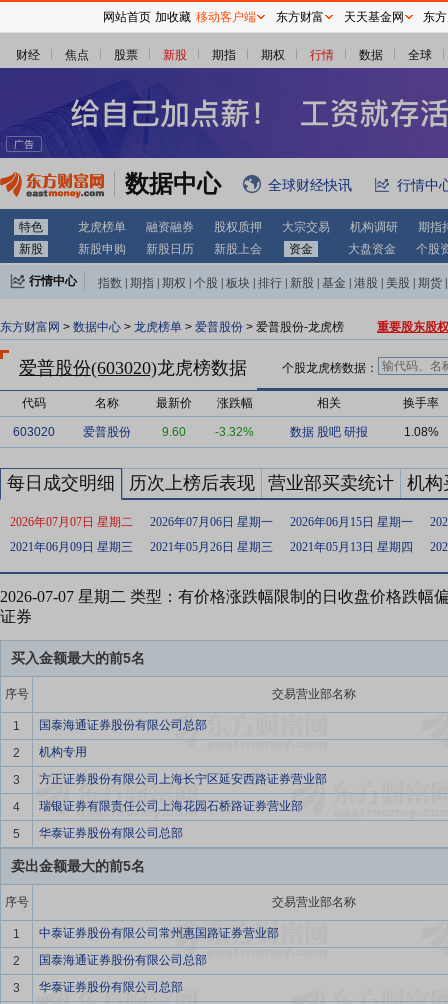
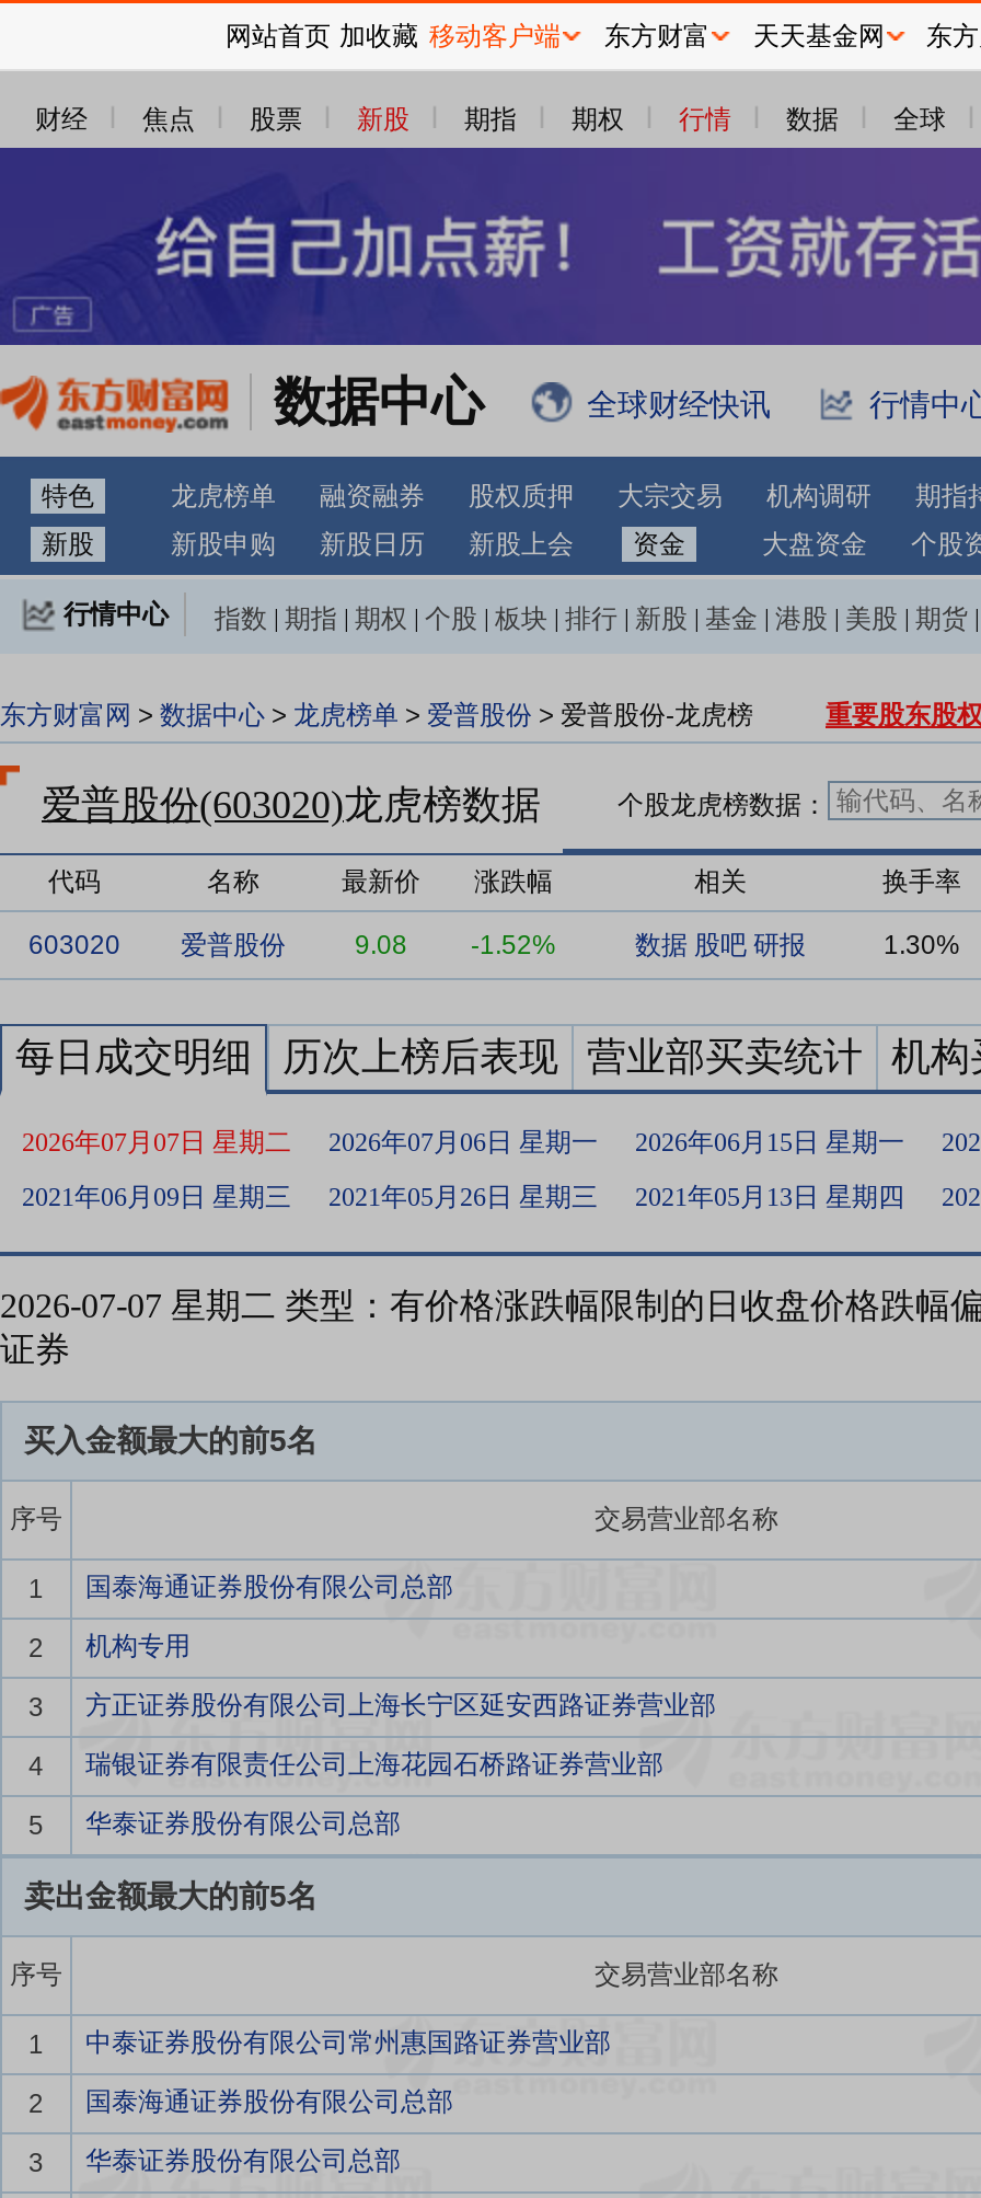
[162,425,186,439] 9.60 -> [355,930,407,960] 9.08
[215,425,254,439] -3.32% -> [471,930,556,960] -1.52%
[403,425,438,439] 1.08% -> [884,930,960,960] 1.30%

